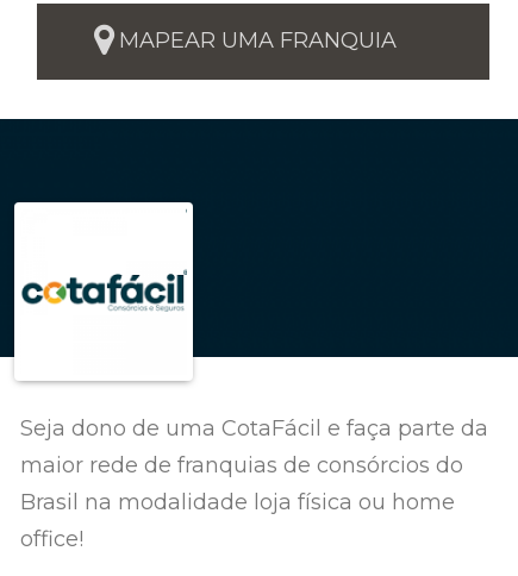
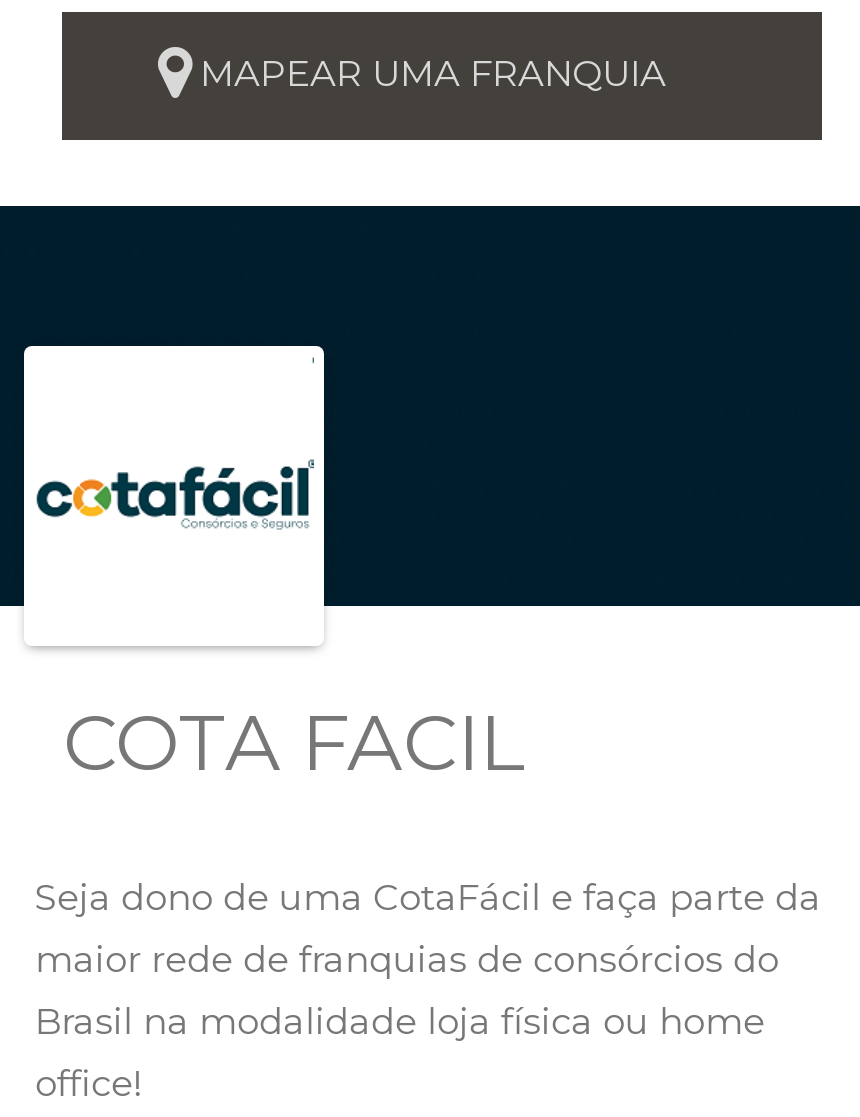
none -> [63,695,525,789] COTA FACIL

